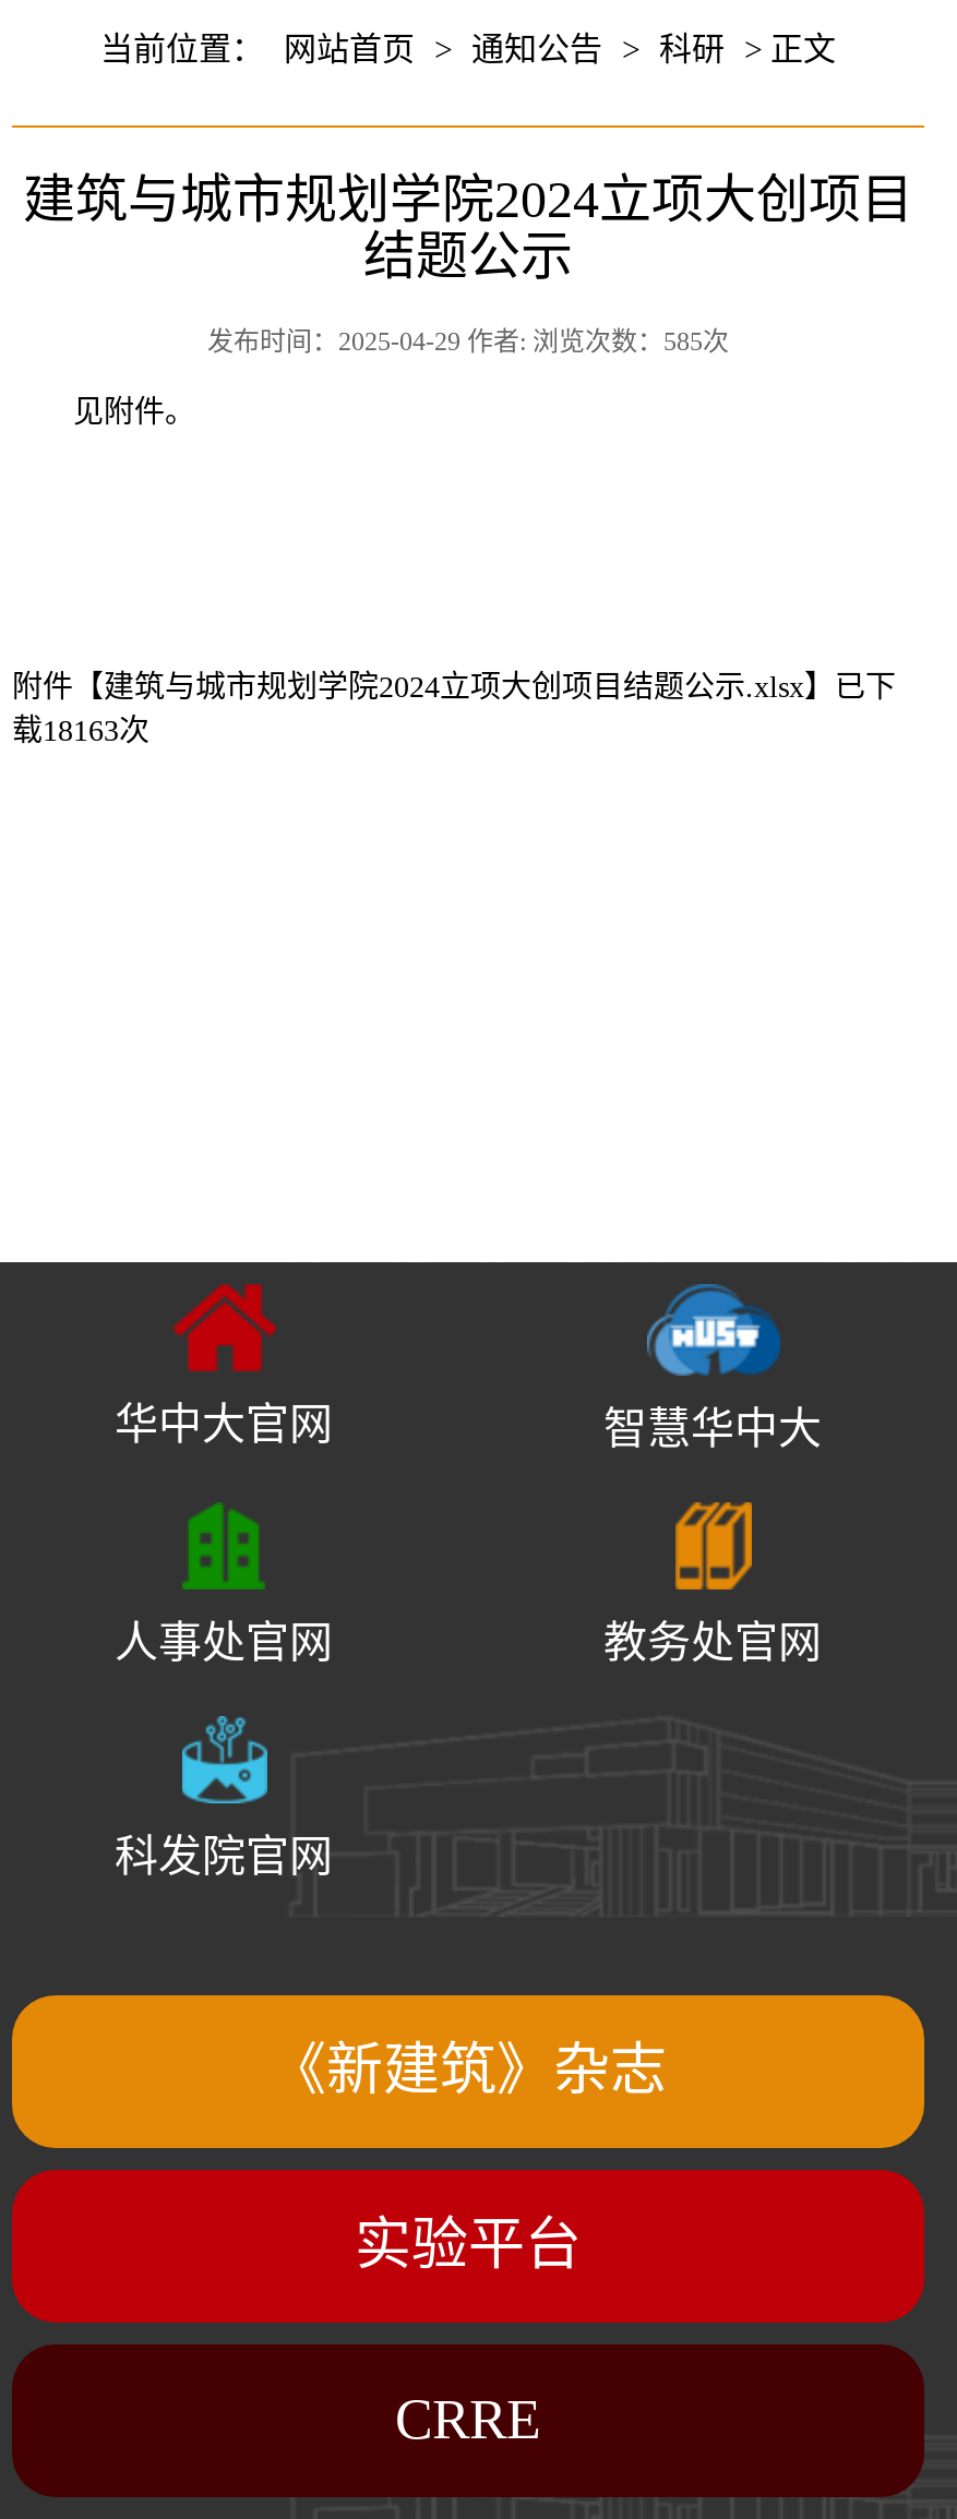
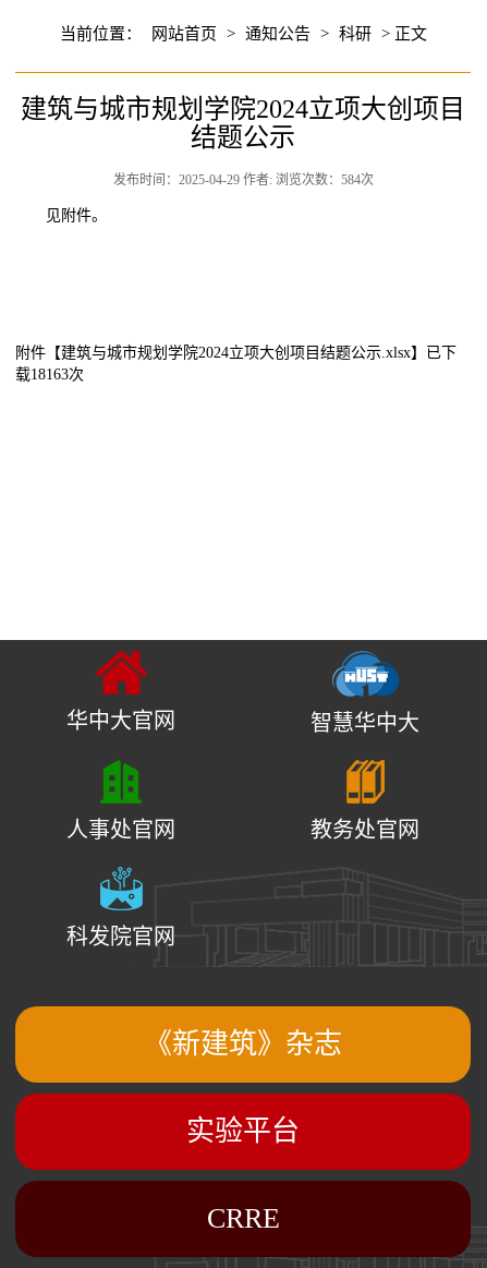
[207,326,729,357] 发布时间：2025-04-29 作者: 浏览次数：585次 -> [113,172,373,187] 发布时间：2025-04-29 作者: 浏览次数：584次

